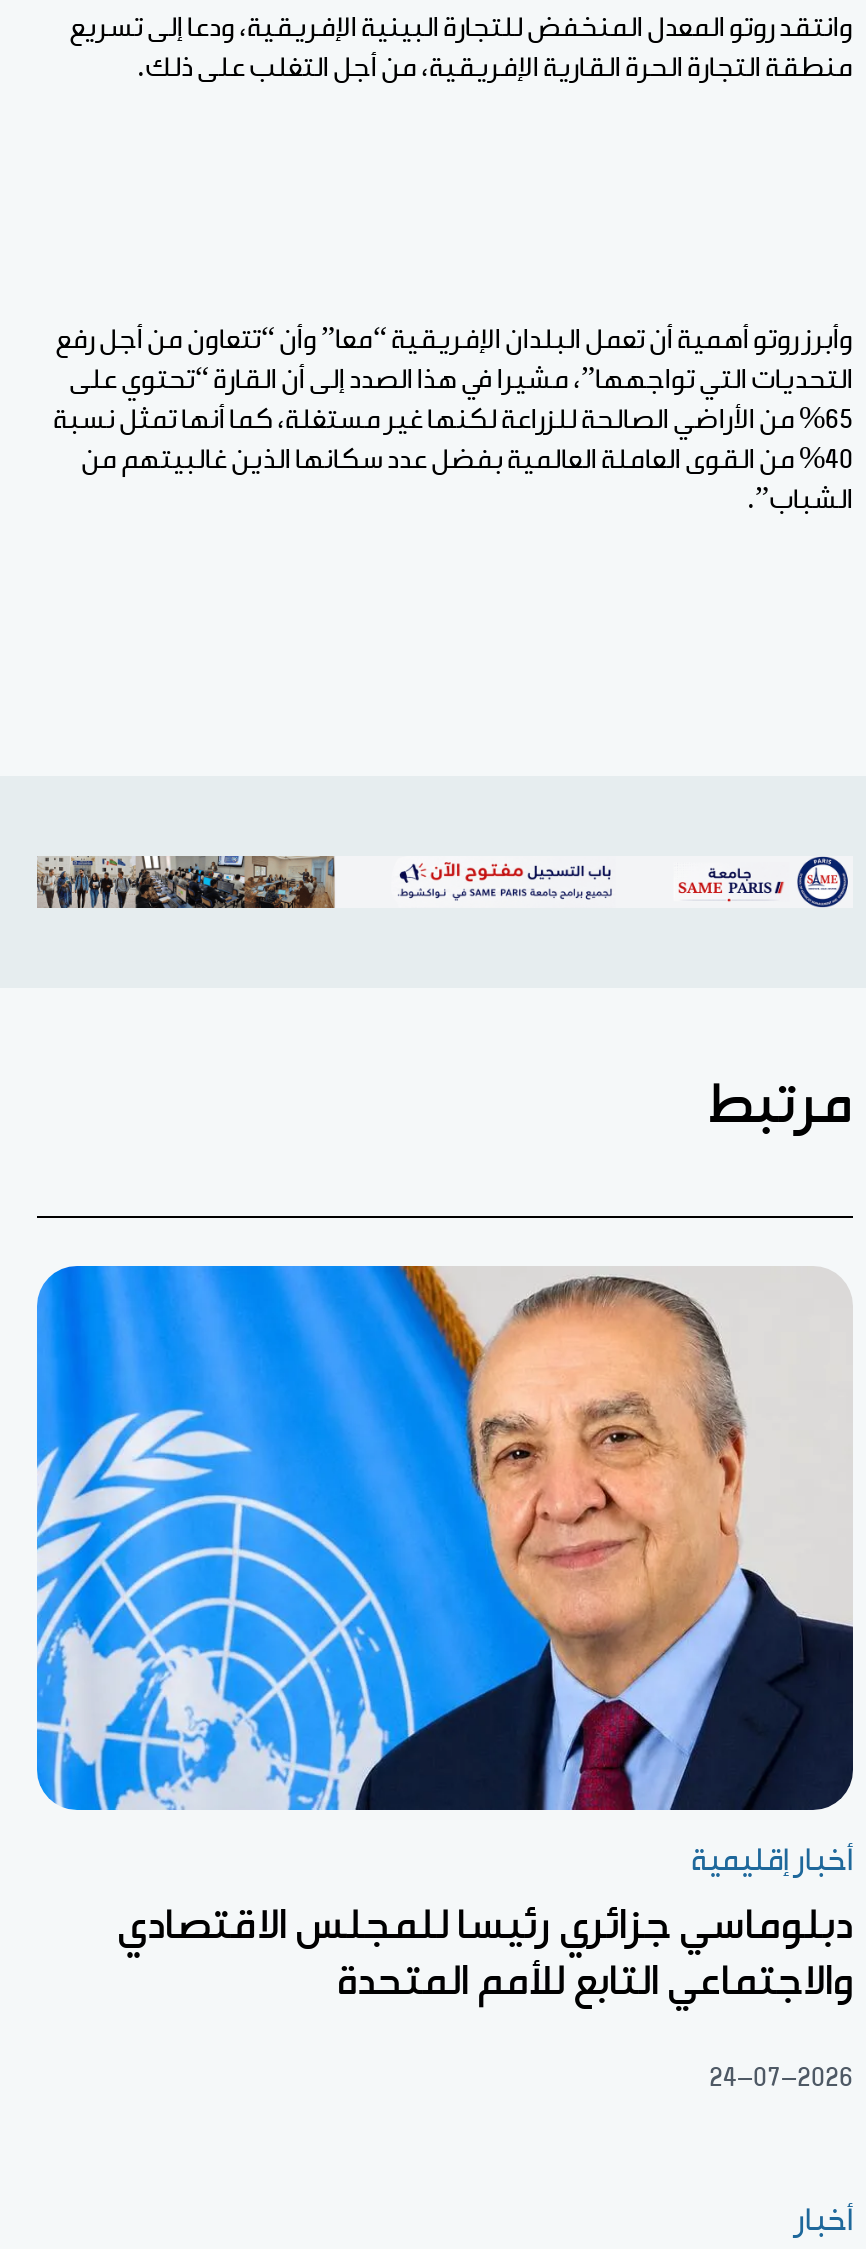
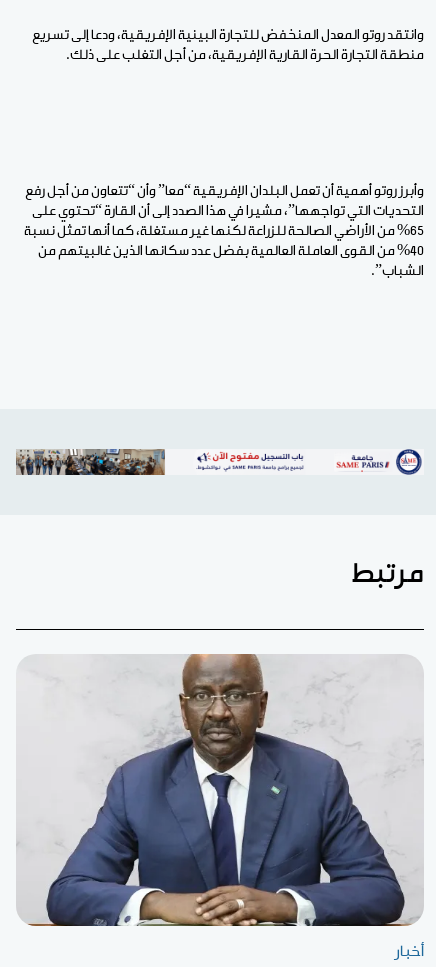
[35,1264,855,1812] [image] -> [16,653,424,927] [image]
[117,1843,853,2091] أخبار إقليمية | دبلوماسي جزائري رئيسا للمجلس الاقتصادي | والاجتماعي التابع للأمم المتحدة | 24-07-2026 -> none

